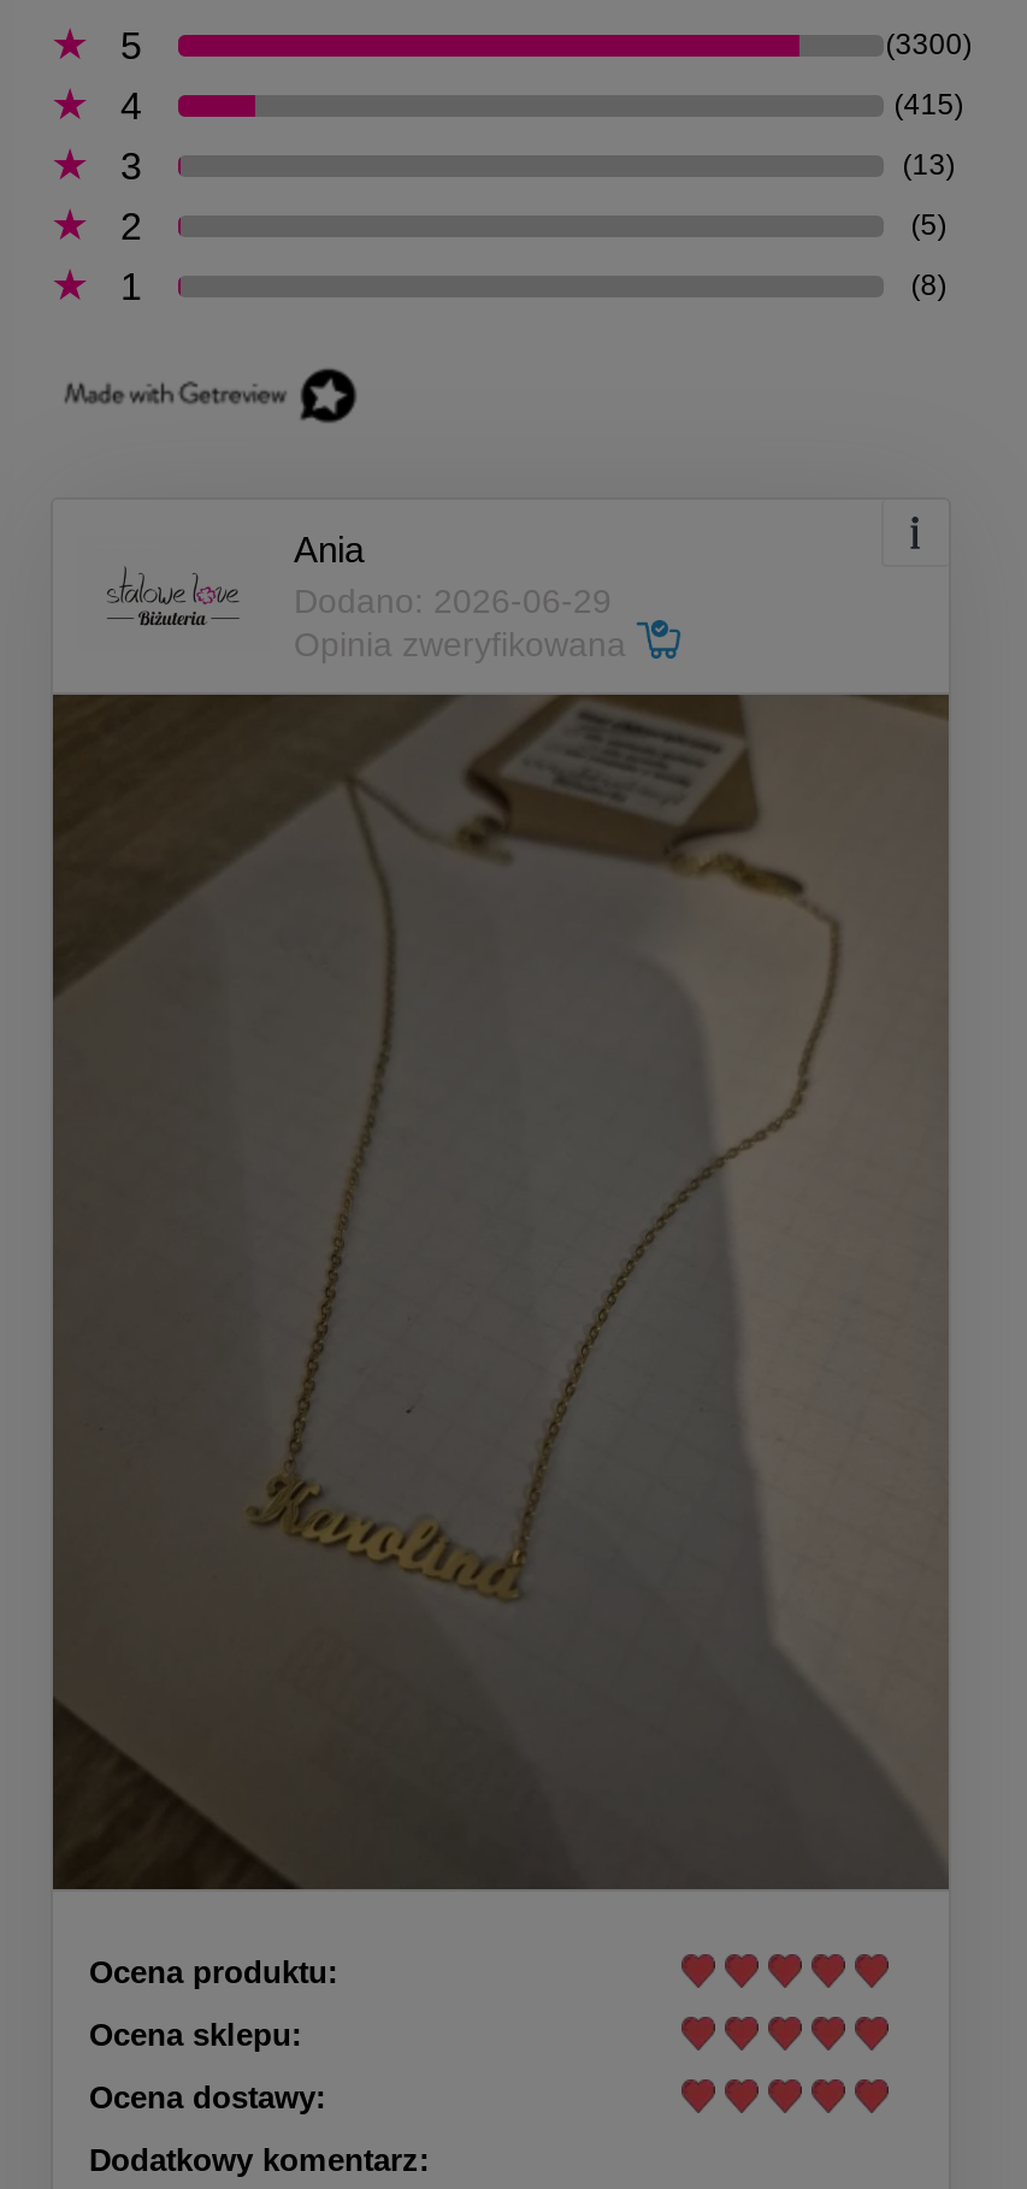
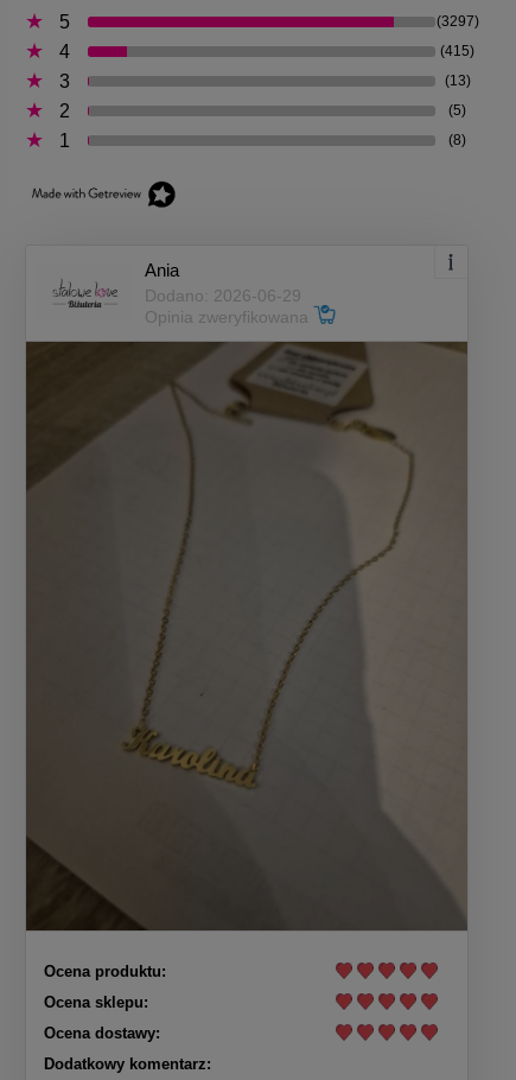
[886,27,972,60] (3300) -> [436,13,479,29] (3297)

